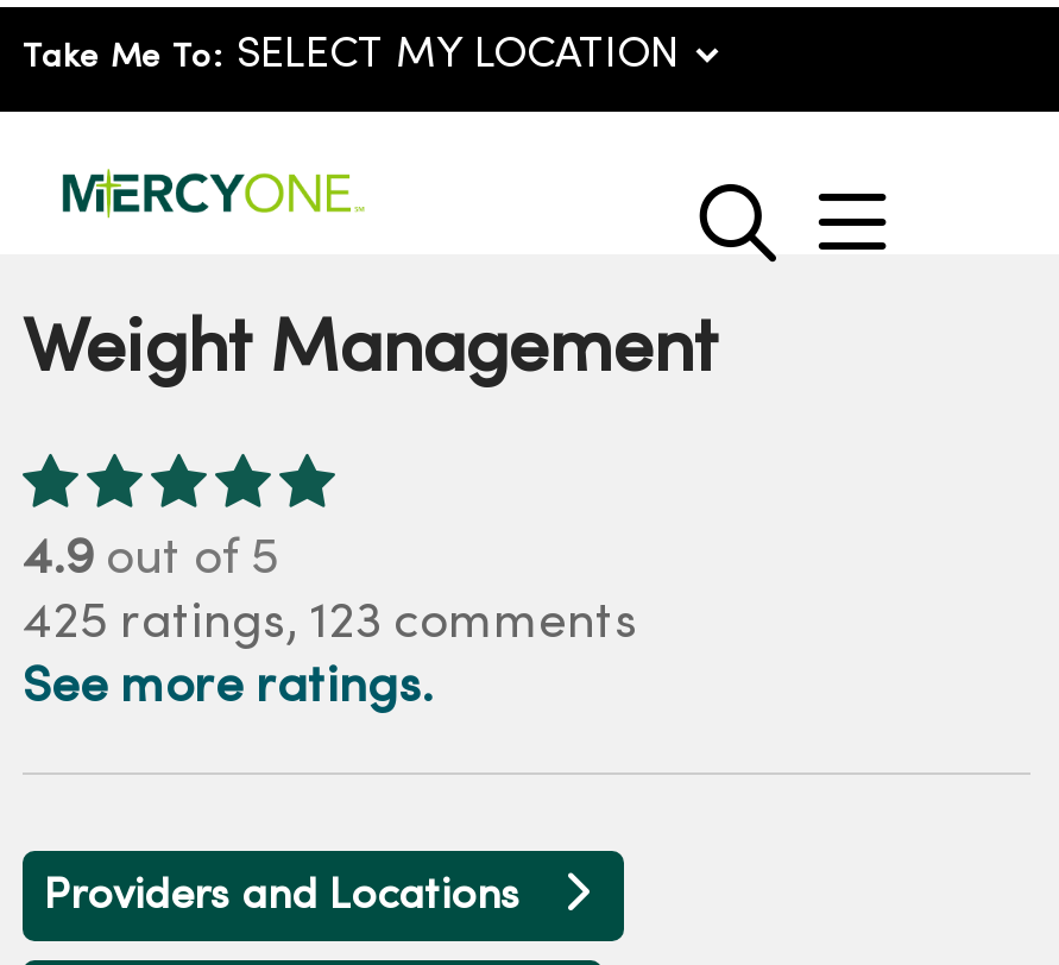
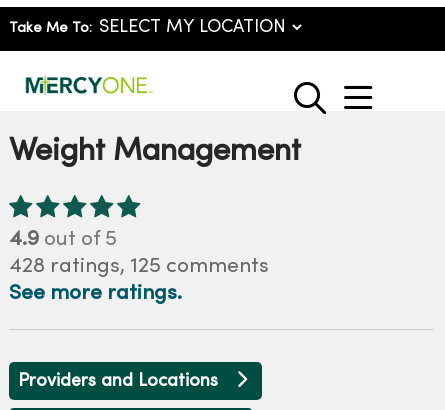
[23,601,638,649] 425 ratings, 123 comments -> [9,257,269,277] 428 ratings, 125 comments

